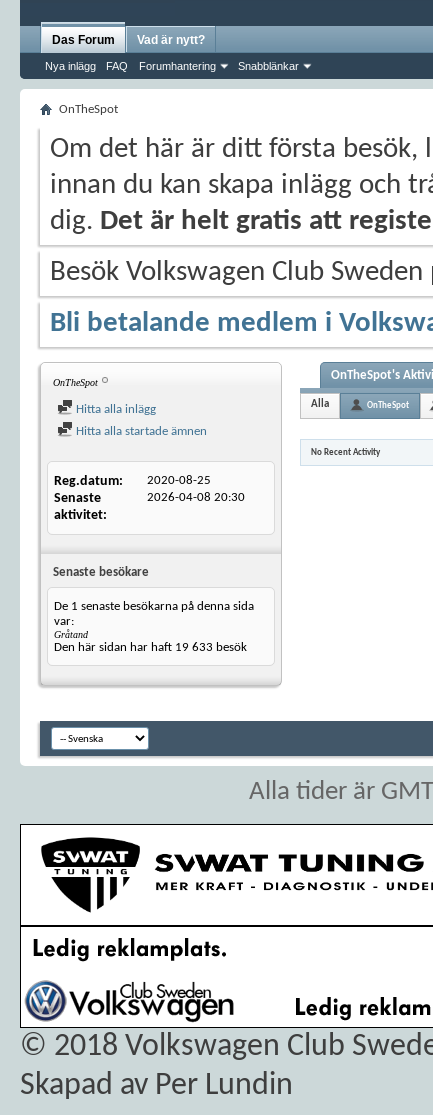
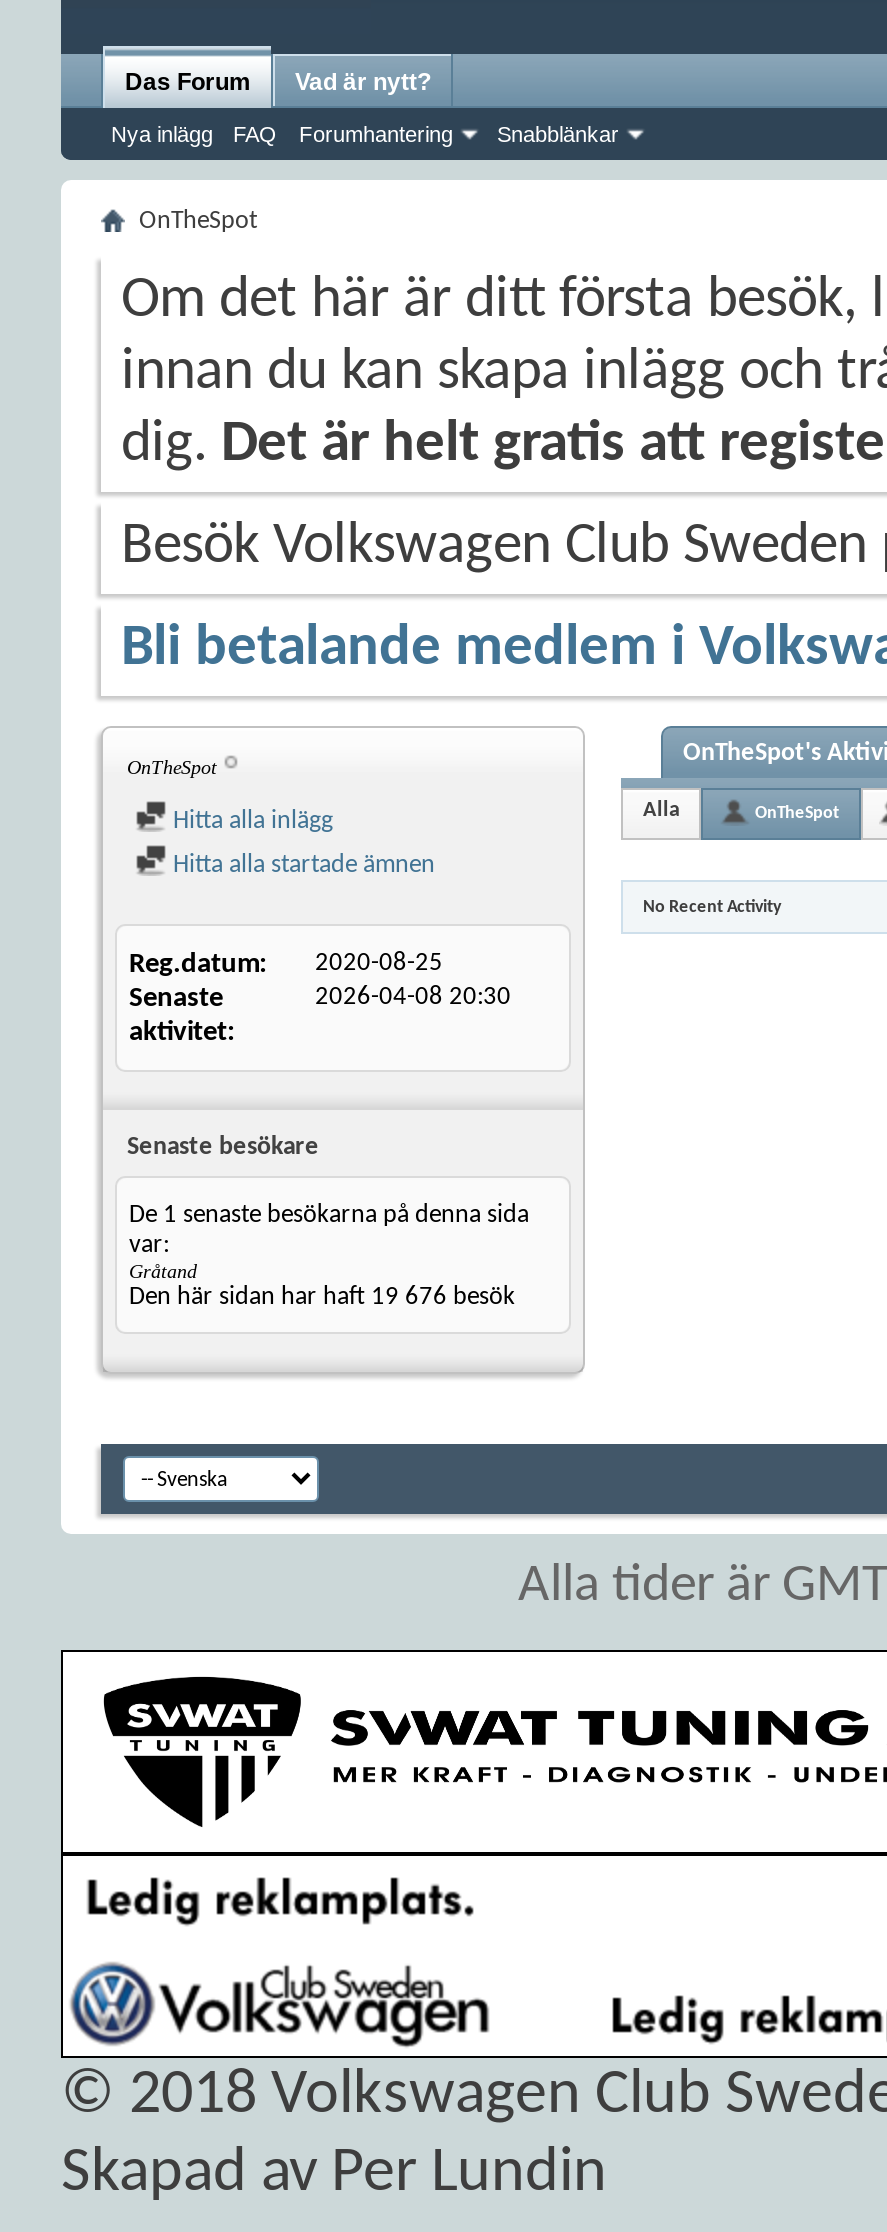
[54,641,247,654] Den här sidan har haft 19 633 besök -> [129,1284,515,1310] Den här sidan har haft 19 676 besök

